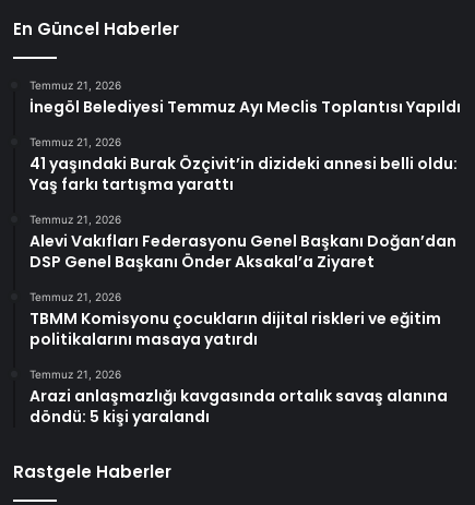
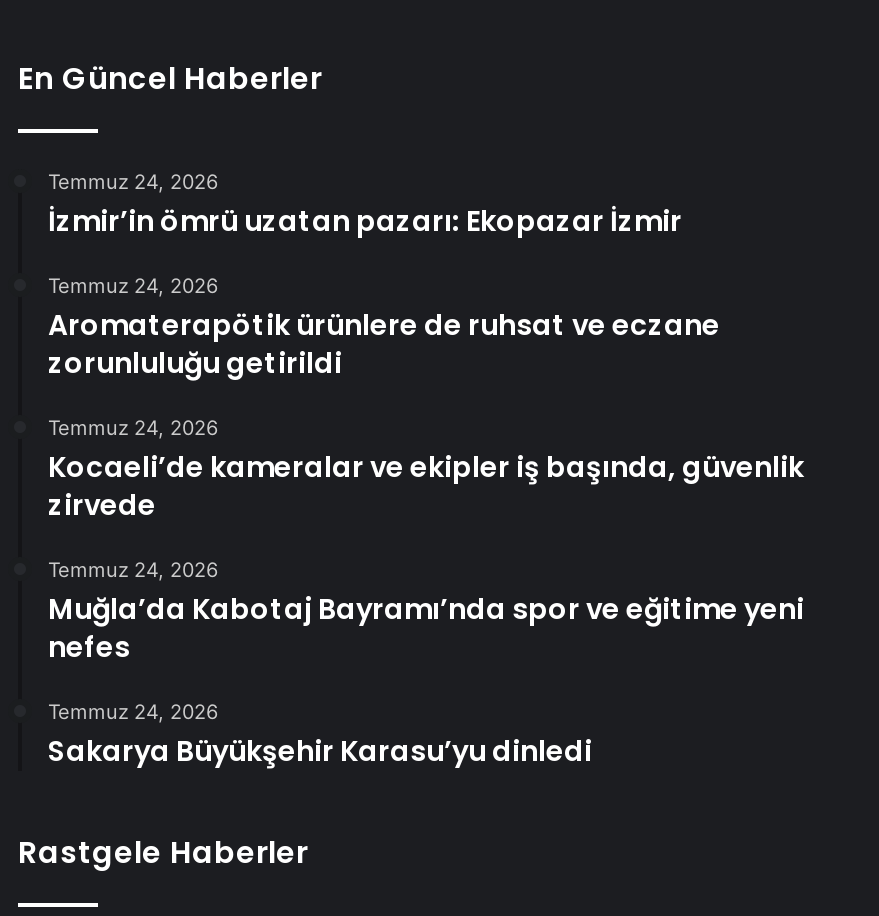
[29,78,461,118] Temmuz 21, 2026 | İnegöl Belediyesi Temmuz Ayı Meclis Toplantısı Yapıldı -> [48,169,682,241] Temmuz 24, 2026 | İzmir’in ömrü uzatan pazarı: Ekopazar İzmir
[29,135,458,195] Temmuz 21, 2026 | 41 yaşındaki Burak Özçivit’in dizideki annesi belli oldu: | Yaş farkı tartışma yarattı -> [48,273,720,383] Temmuz 24, 2026 | Aromaterapötik ürünlere de ruhsat ve eczane | zorunluluğu getirildi
[29,212,456,272] Temmuz 21, 2026 | Alevi Vakıfları Federasyonu Genel Başkanı Doğan’dan | DSP Genel Başkanı Önder Aksakal’a Ziyaret -> [48,415,804,525] Temmuz 24, 2026 | Kocaeli’de kameralar ve ekipler iş başında, güvenlik | zirvede
[29,290,441,350] Temmuz 21, 2026 | TBMM Komisyonu çocukların dijital riskleri ve eğitim | politikalarını masaya yatırdı -> [48,557,804,667] Temmuz 24, 2026 | Muğla’da Kabotaj Bayramı’nda spor ve eğitime yeni | nefes
[29,367,448,427] Temmuz 21, 2026 | Arazi anlaşmazlığı kavgasında ortalık savaş alanına | döndü: 5 kişi yaralandı -> [48,699,592,771] Temmuz 24, 2026 | Sakarya Büyükşehir Karasu’yu dinledi

